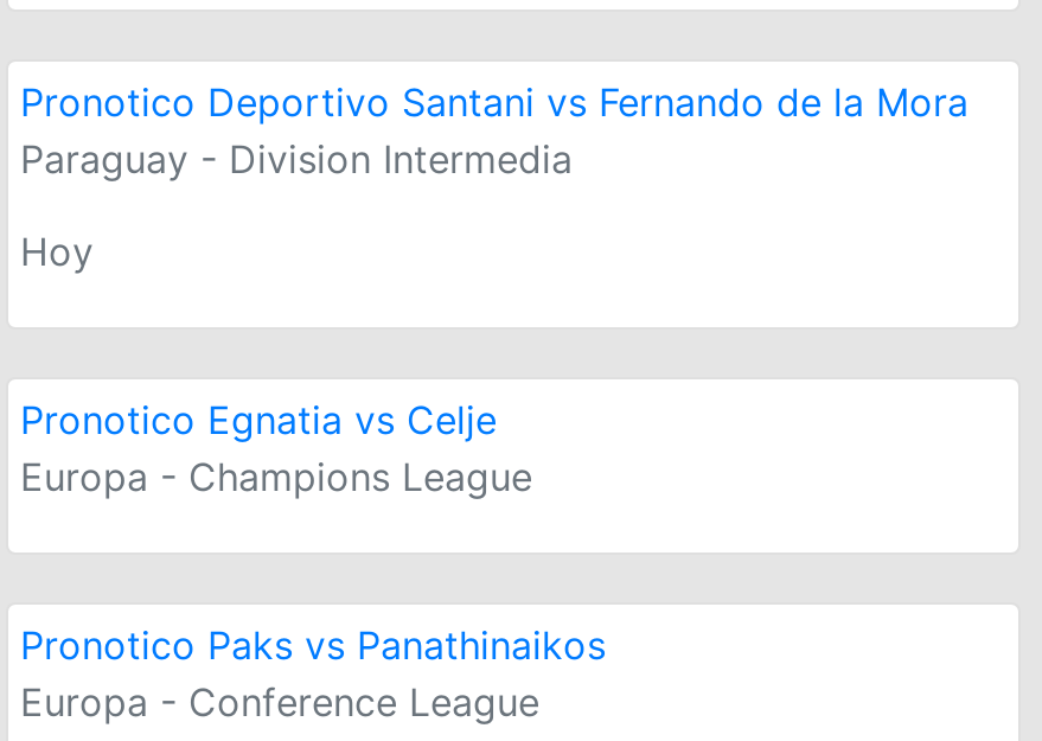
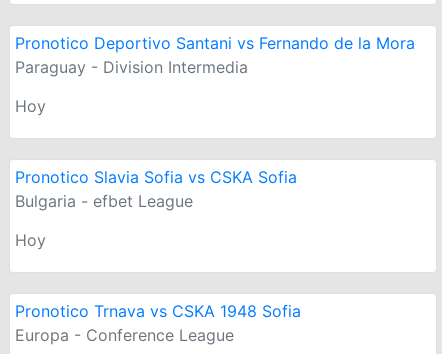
[20,396,532,500] Pronotico Egnatia vs Celje | Europa - Champions League -> [15,167,297,250] Pronotico Slavia Sofia vs CSKA Sofia | Bulgaria - efbet League | Hoy
[20,621,606,669] Pronotico Paks vs Panathinaikos -> [15,301,301,321] Pronotico Trnava vs CSKA 1948 Sofia

